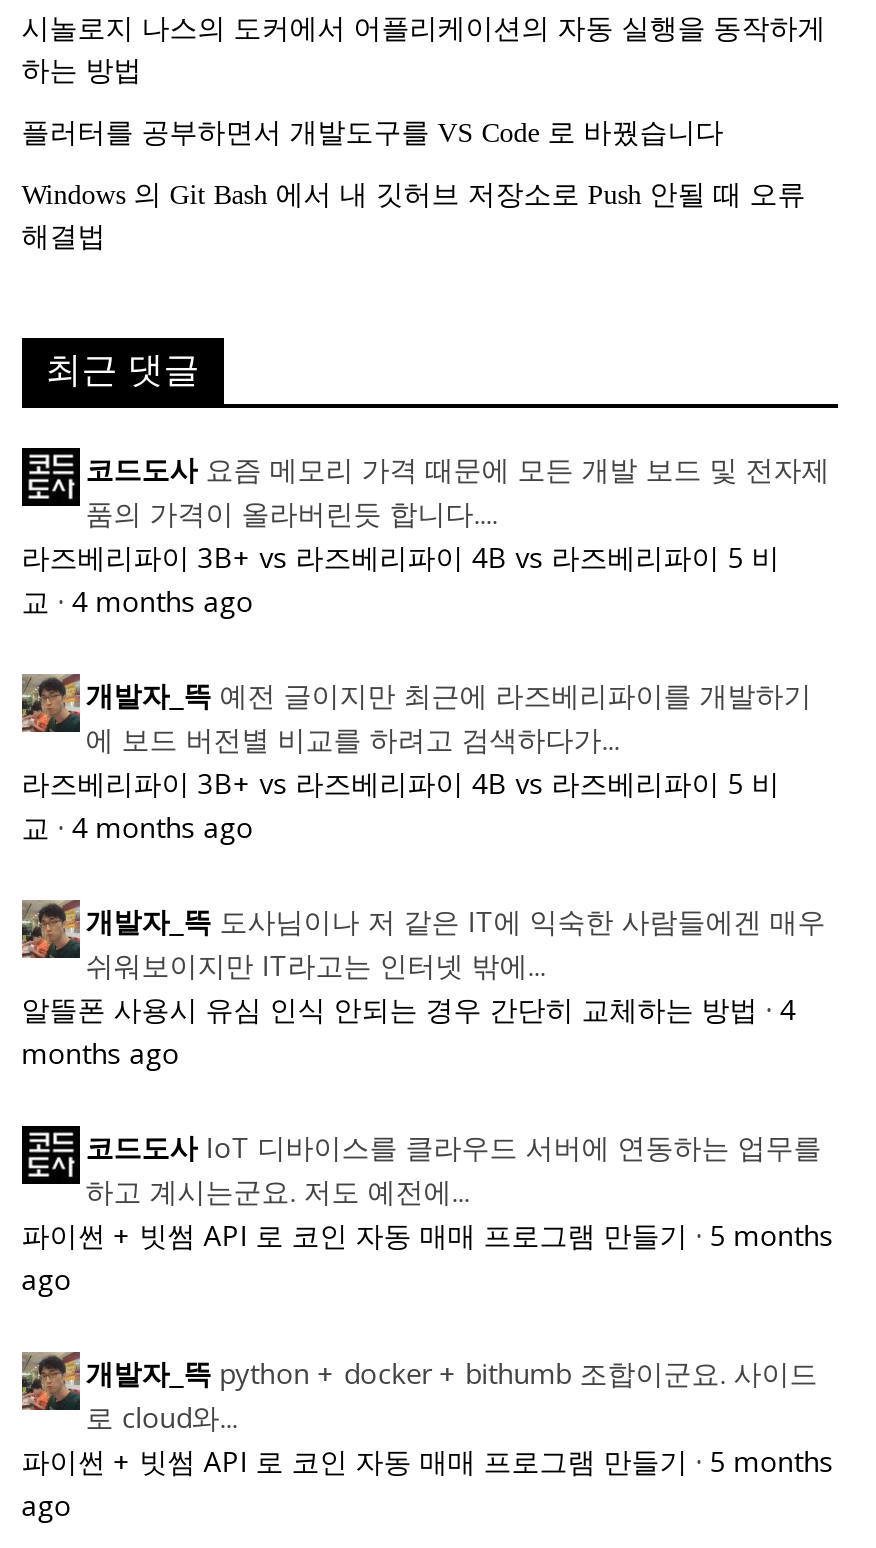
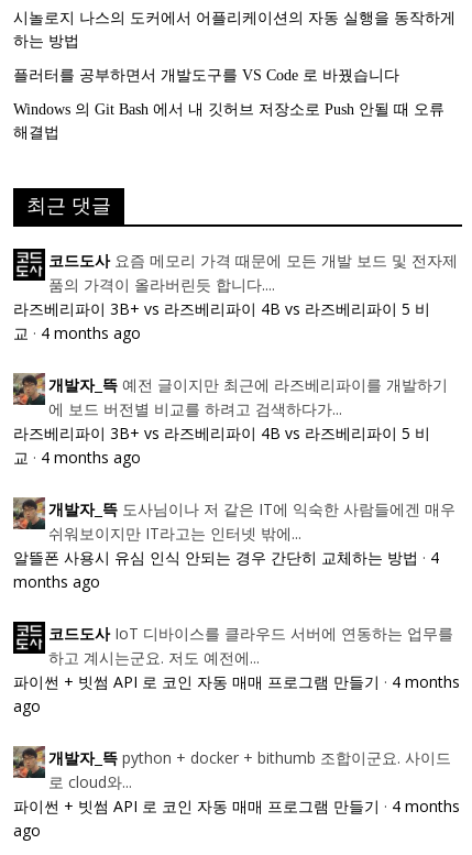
[22,1216,834,1254] 파이썬 + 빗썸 API 로 코인 자동 매매 프로그램 만들기 · 5 months -> [13,671,460,692] 파이썬 + 빗썸 API 로 코인 자동 매매 프로그램 만들기 · 4 months
[22,1442,834,1480] 파이썬 + 빗썸 API 로 코인 자동 매매 프로그램 만들기 · 5 months -> [13,796,460,817] 파이썬 + 빗썸 API 로 코인 자동 매매 프로그램 만들기 · 4 months

